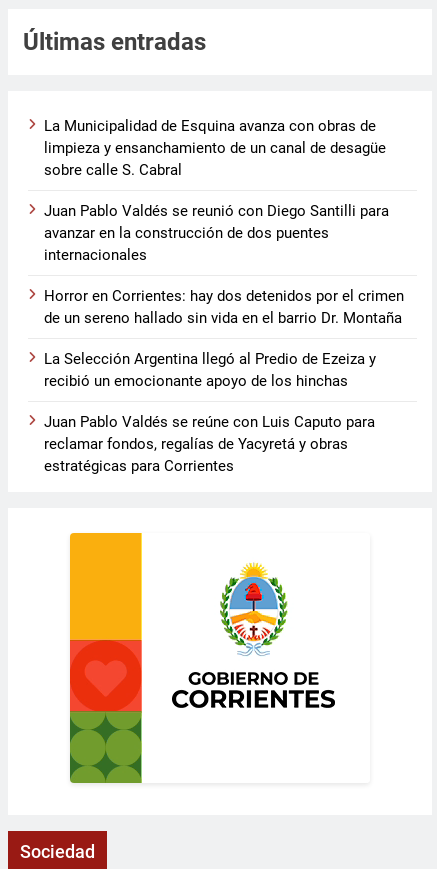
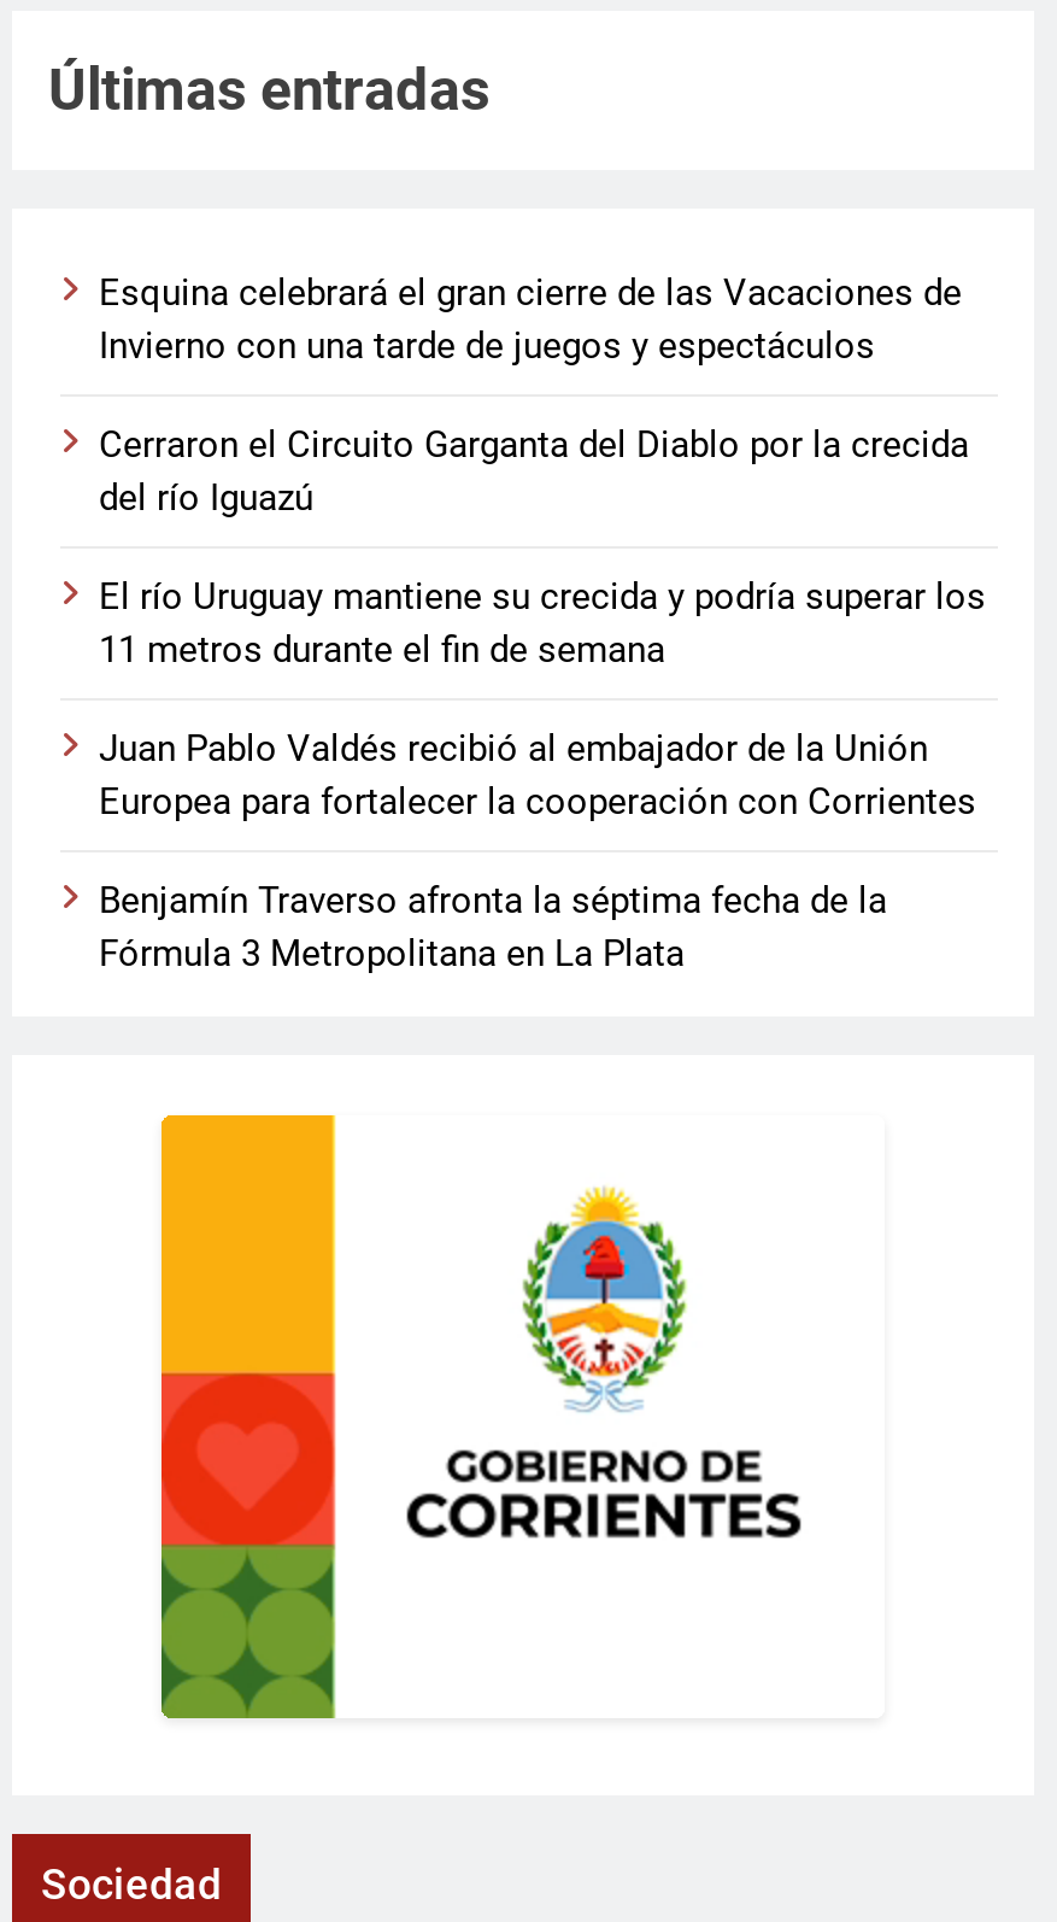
[44,117,386,179] La Municipalidad de Esquina avanza con obras de | limpieza y ensanchamiento de un canal de desagüe | sobre calle S. Cabral -> [99,272,962,369] Esquina celebrará el gran cierre de las Vacaciones de | Invierno con una tarde de juegos y espectáculos
[44,202,389,264] Juan Pablo Valdés se reunió con Diego Santilli para | avanzar en la construcción de dos puentes | internacionales -> [99,424,969,521] Cerraron el Circuito Garganta del Diablo por la crecida | del río Iguazú
[44,287,404,327] Horror en Corrientes: hay dos detenidos por el crimen | de un sereno hallado sin vida en el barrio Dr. Montaña -> [99,576,986,673] El río Uruguay mantiene su crecida y podría superar los | 11 metros durante el fin de semana
[44,350,376,390] La Selección Argentina llegó al Predio de Ezeiza y | recibió un emocionante apoyo de los hinchas -> [99,728,976,825] Juan Pablo Valdés recibió al embajador de la Unión | Europea para fortalecer la cooperación con Corrientes
[44,413,375,475] Juan Pablo Valdés se reúne con Luis Caputo para | reclamar fondos, regalías de Yacyretá y obras | estratégicas para Corrientes -> [99,880,887,976] Benjamín Traverso afronta la séptima fecha de la | Fórmula 3 Metropolitana en La Plata

